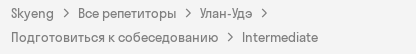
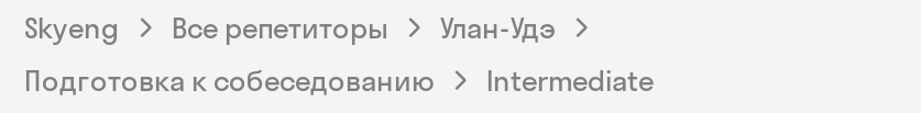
[11,29,218,45] Подготовиться к собеседованию -> [24,63,434,98] Подготовка к собеседованию

